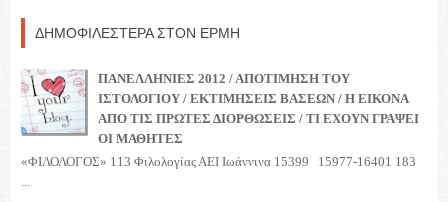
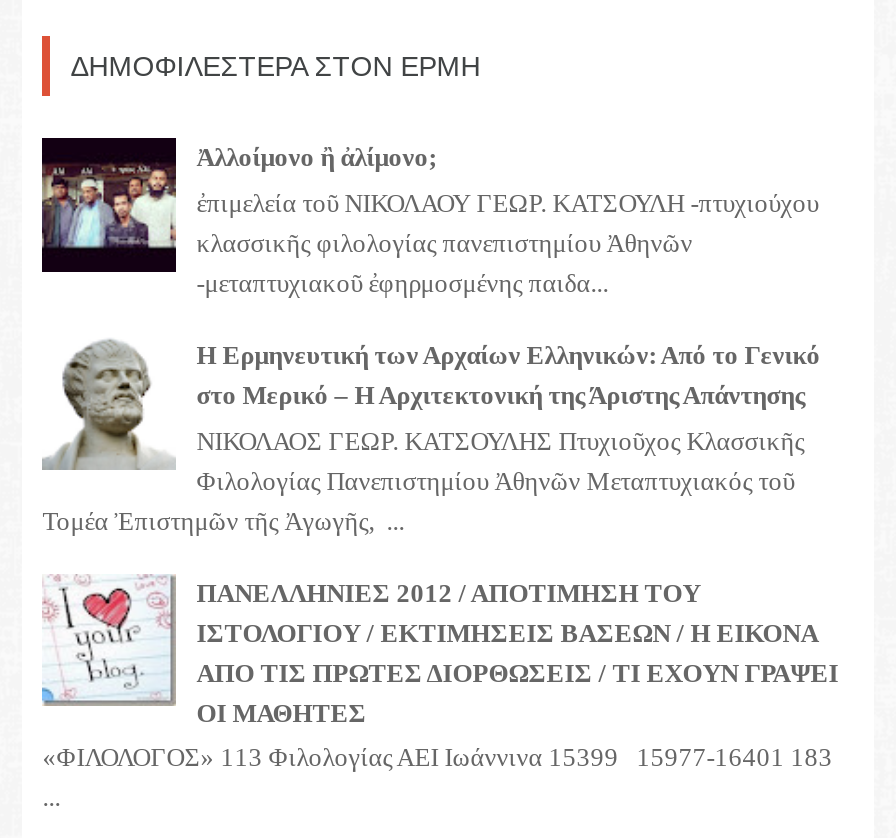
none -> [40,136,820,535] [image] | Ἀλλοίμονο ἢ ἀλίμονο; | ἐπιμελεία τοῦ ΝΙΚΟΛΑΟΥ ΓΕΩΡ. ΚΑΤΣΟΥΛΗ -πτυχιούχου | κλασσικῆς φιλολογίας πανεπιστημίου Ἀθηνῶν | -μεταπτυχιακοῦ ἐφηρμοσμένης παιδα... | Η Ερμηνευτική των Αρχαίων Ελληνικών: Από το Γενικό | στο Μερικό – Η Αρχιτεκτονική της Άριστης Απάντησης | ΝΙΚΟΛΑΟΣ ΓΕΩΡ. ΚΑΤΣΟΥΛΗΣ Πτυχιοῦχος Κλασσικῆς | Φιλολογίας Πανεπιστημίου Ἀθηνῶν Μεταπτυχιακός τοῦ | Τομέα Ἐπιστημῶν τῆς Ἀγωγῆς, ...
none -> [42,338,168,472] [image]

